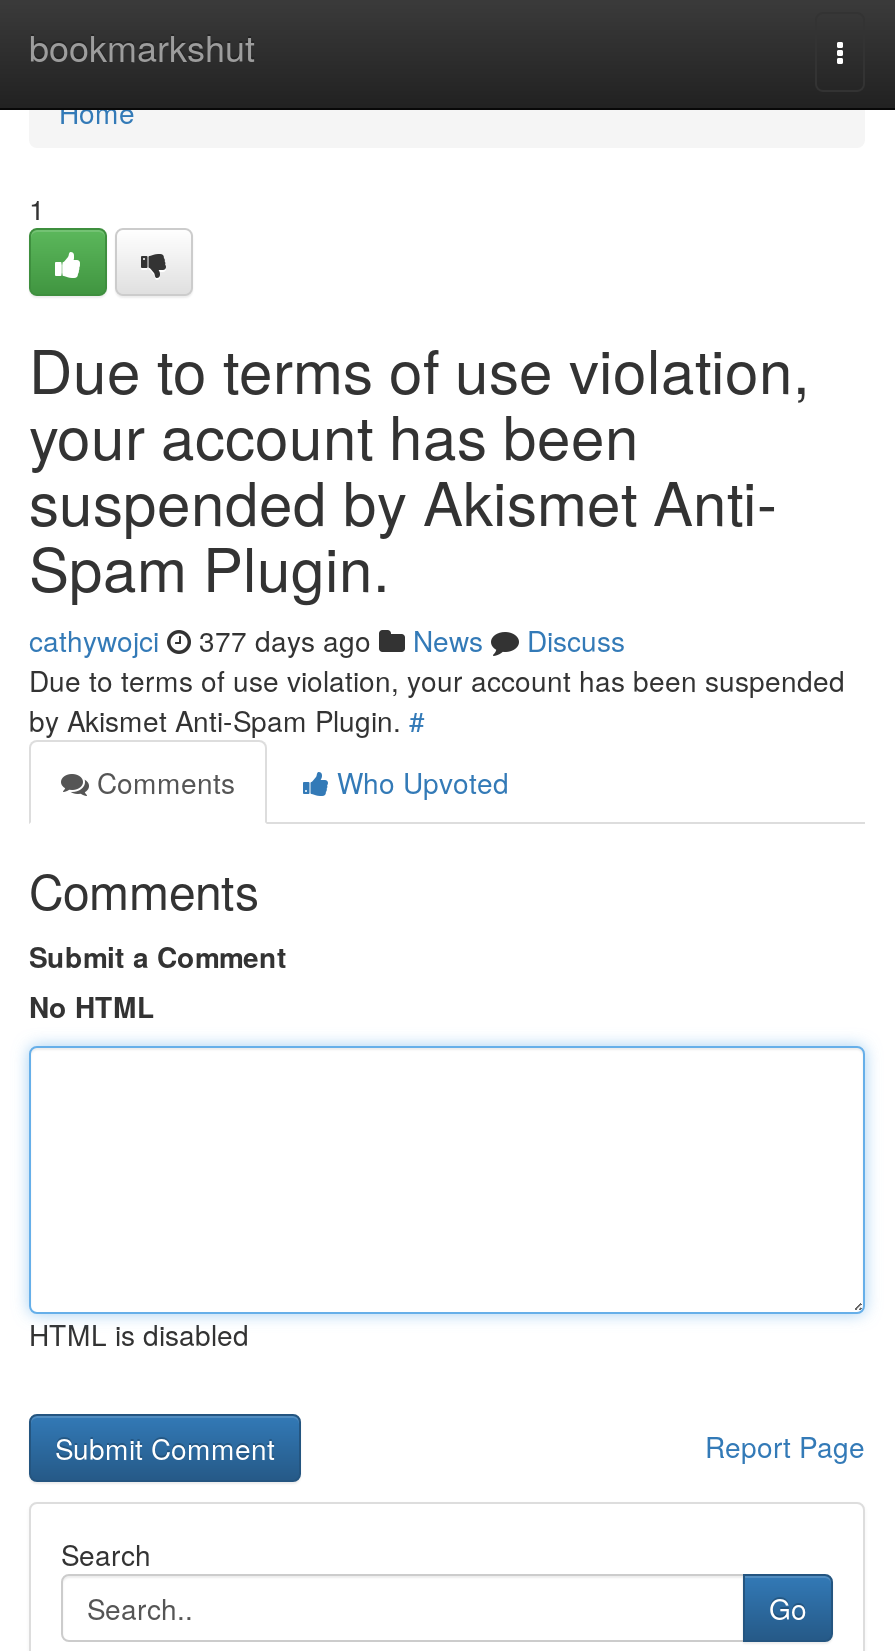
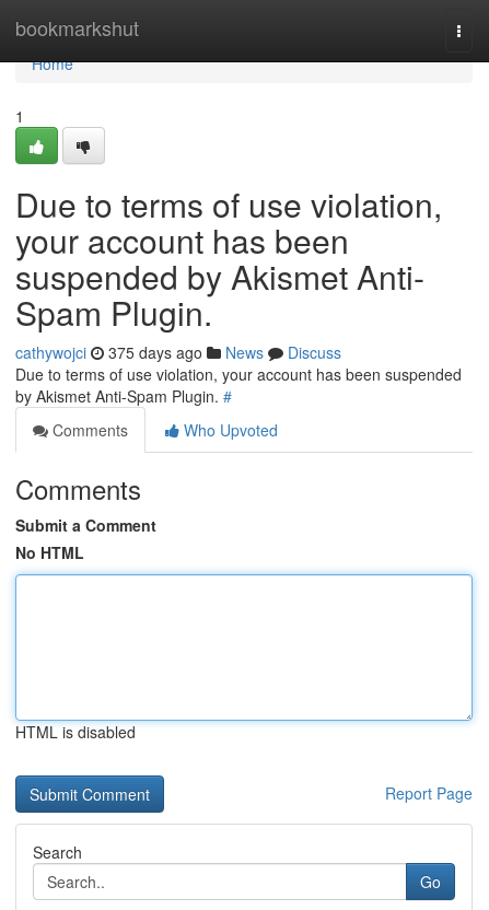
[29,620,625,660] cathywojci 377 days ago News Discuss -> [15,341,341,363] cathywojci 375 days ago News Discuss

